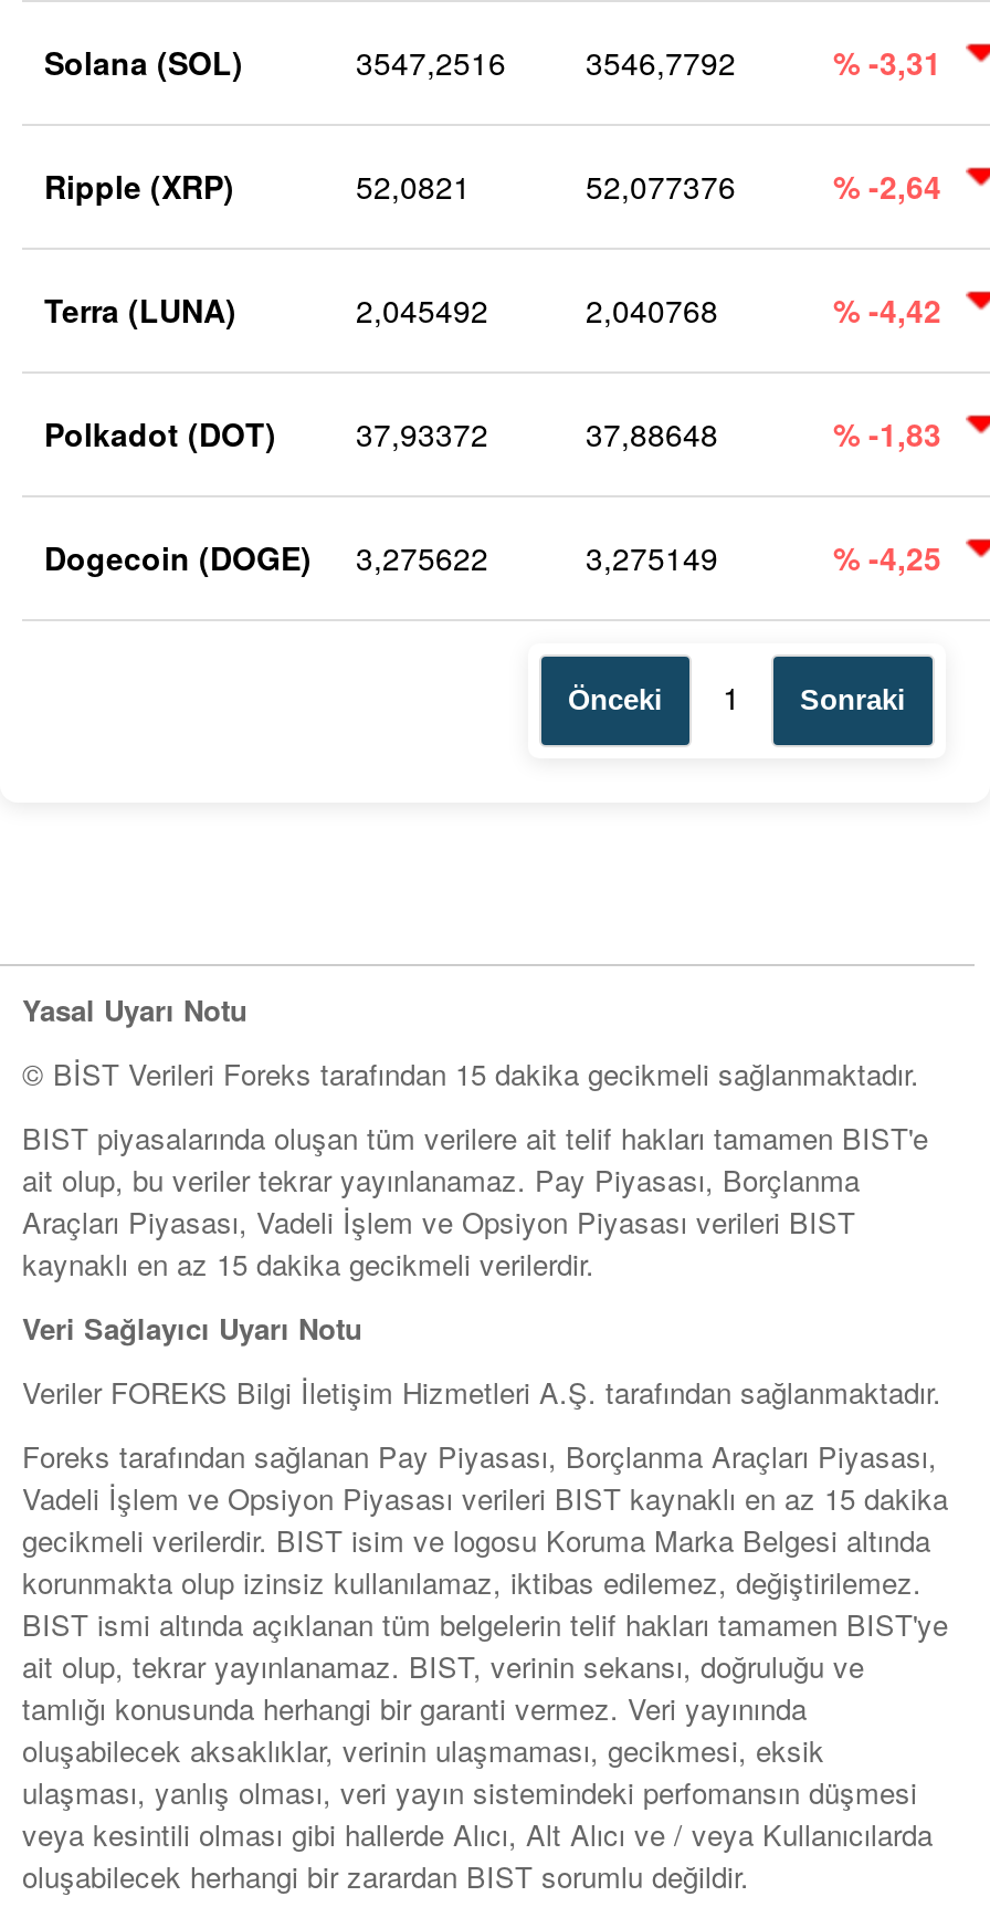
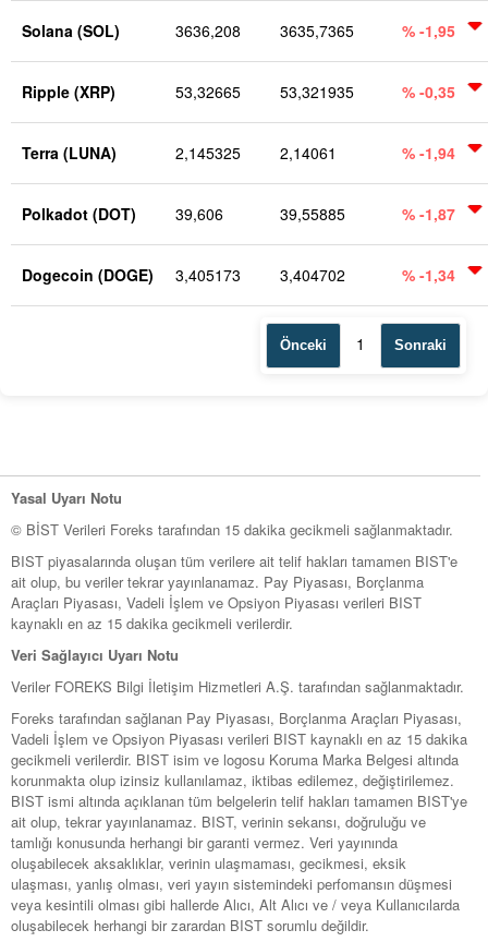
[356,40,506,84] 3547,2516 -> [175,20,241,41] 3636,208
[586,40,736,84] 3546,7792 -> [280,20,354,41] 3635,7365
[833,40,941,84] % -3,31 -> [402,20,455,41] % -1,95
[356,164,471,208] 52,0821 -> [175,81,241,102] 53,32665
[586,164,736,208] 52,077376 -> [280,81,354,102] 53,321935
[833,164,941,208] % -2,64 -> [402,81,455,102] % -0,35
[356,287,488,332] 2,045492 -> [175,142,241,164] 2,145325
[586,287,718,332] 2,040768 -> [280,142,337,164] 2,14061
[833,287,941,332] % -4,42 -> [402,142,455,164] % -1,94
[44,411,488,455] Polkadot (DOT) 37,93372 -> [22,203,223,225] Polkadot (DOT) 39,606
[586,411,718,455] 37,88648 -> [280,203,345,225] 39,55885
[833,411,941,455] % -1,83 -> [402,203,455,225] % -1,87
[356,535,488,579] 3,275622 -> [175,264,241,286] 3,405173
[586,535,718,579] 3,275149 -> [280,264,345,286] 3,404702
[833,535,941,579] % -4,25 -> [402,264,455,286] % -1,34

